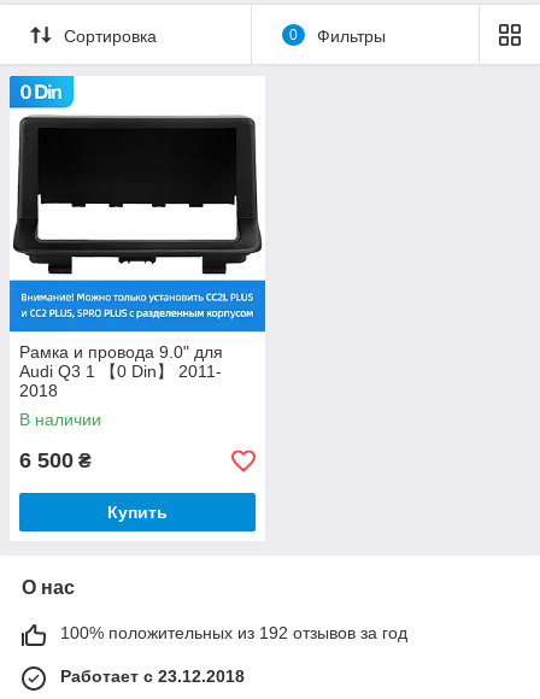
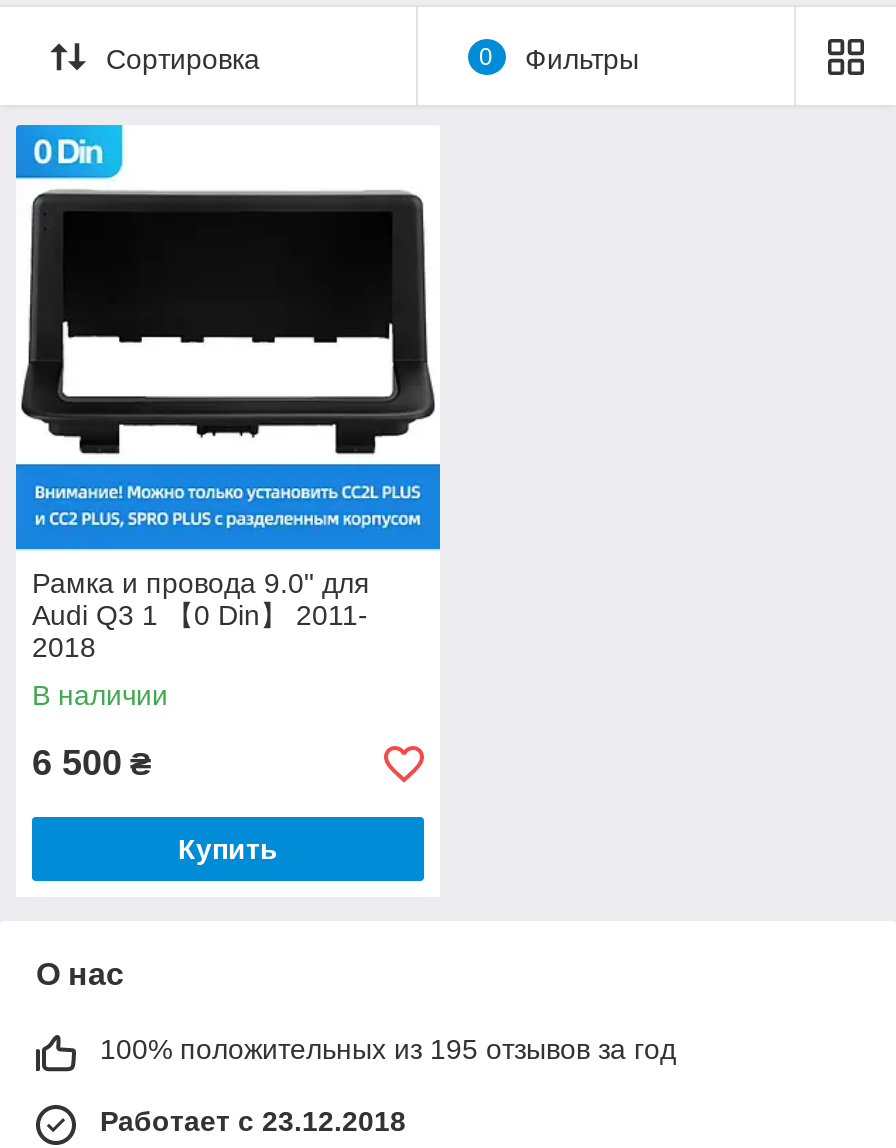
[60,623,407,642] 100% положительных из 192 отзывов за год -> [100,1033,676,1065] 100% положительных из 195 отзывов за год

